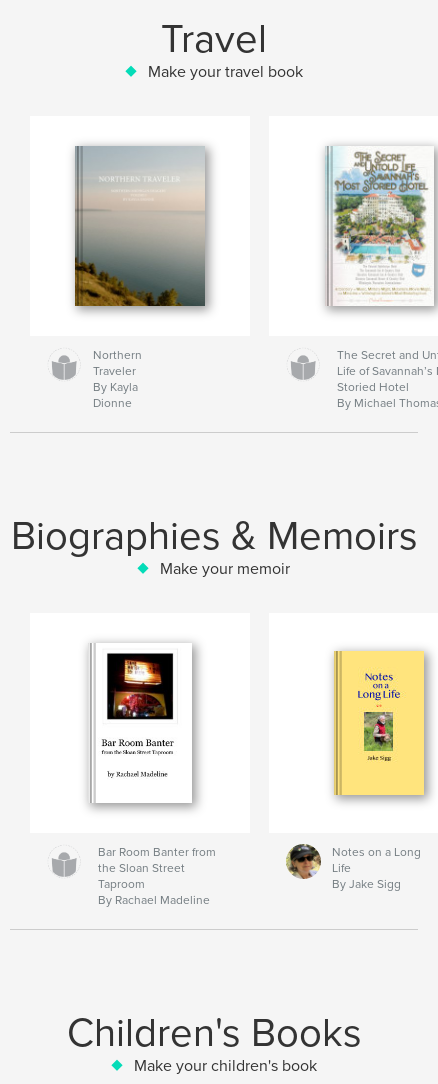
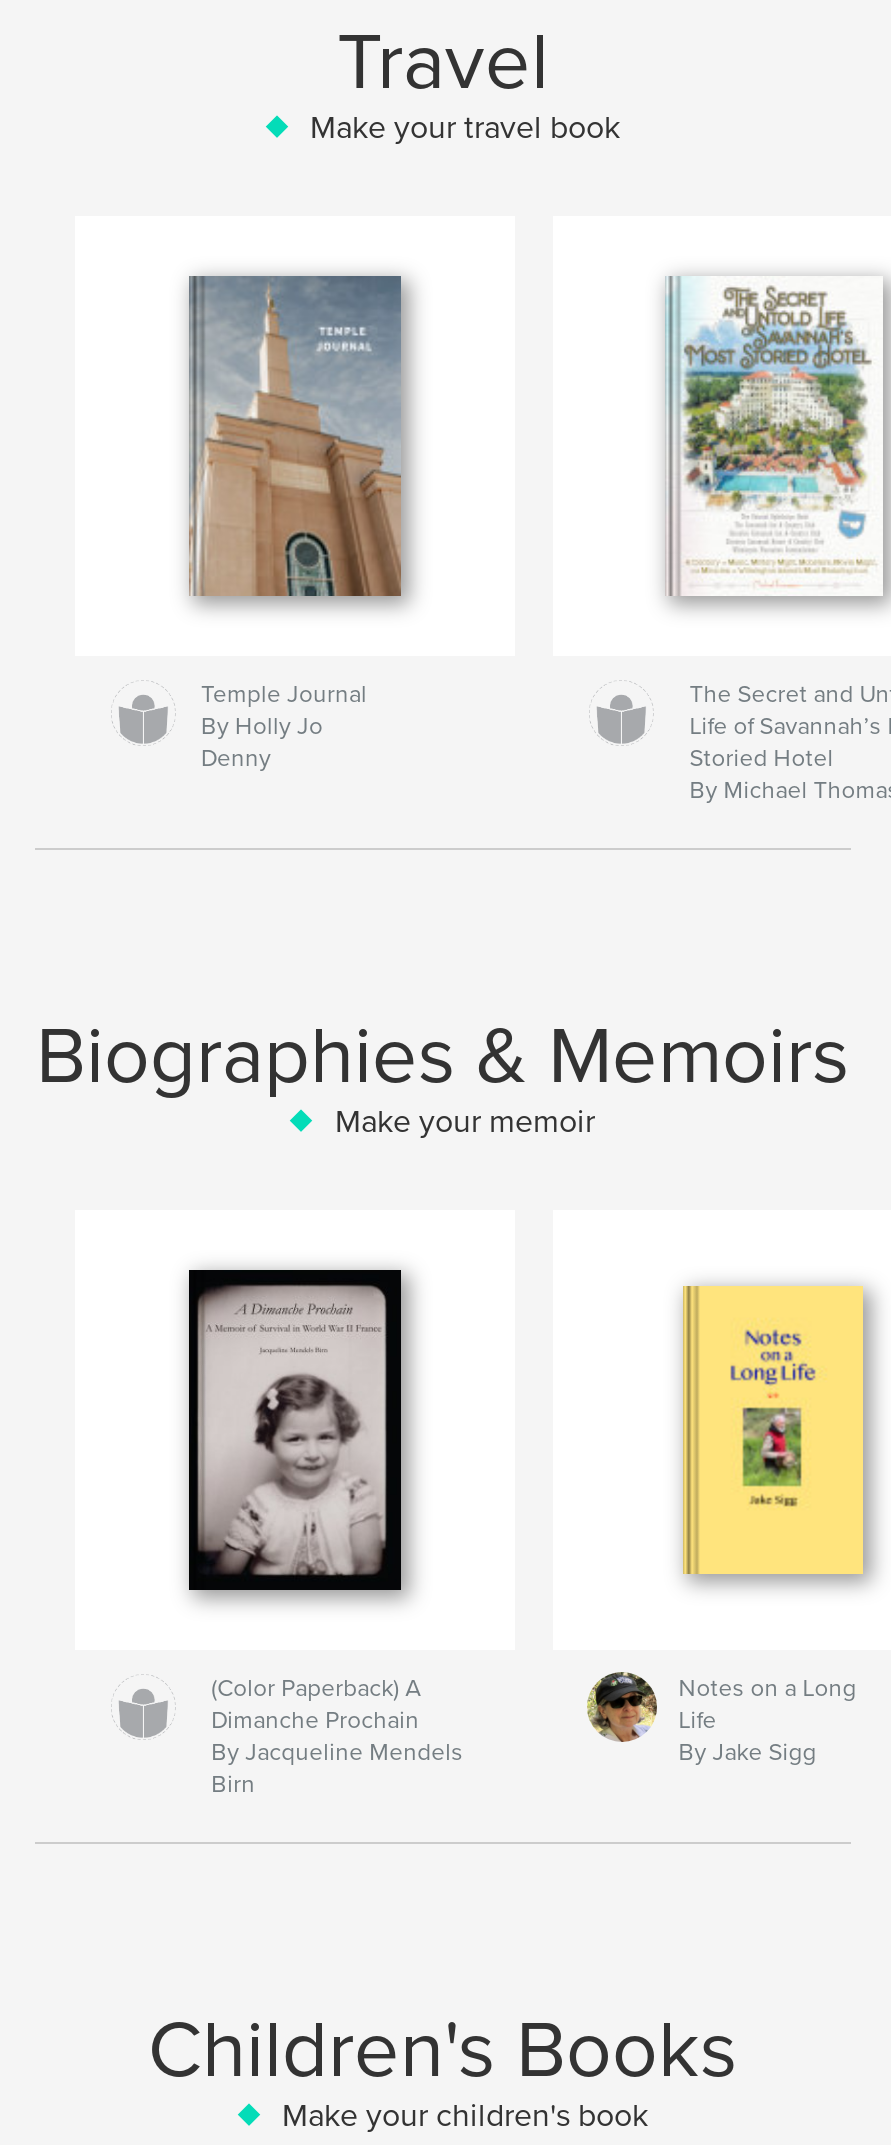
[73,145,212,410] [image] | Northern | Traveler | By Kayla | Dionne -> [163,276,437,772] [image] | Temple Journal | By Holly Jo | Denny
[87,643,193,804] [image] -> [187,1268,403,1592] [image]
[98,845,216,907] Bar Room Banter from | the Sloan Street | Taproom | By Rachael Madeline -> [211,1674,463,1798] (Color Paperback) A | Dimanche Prochain | By Jacqueline Mendels | Birn

